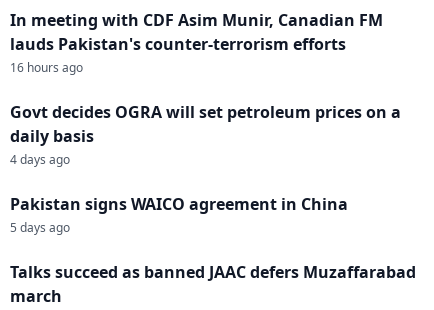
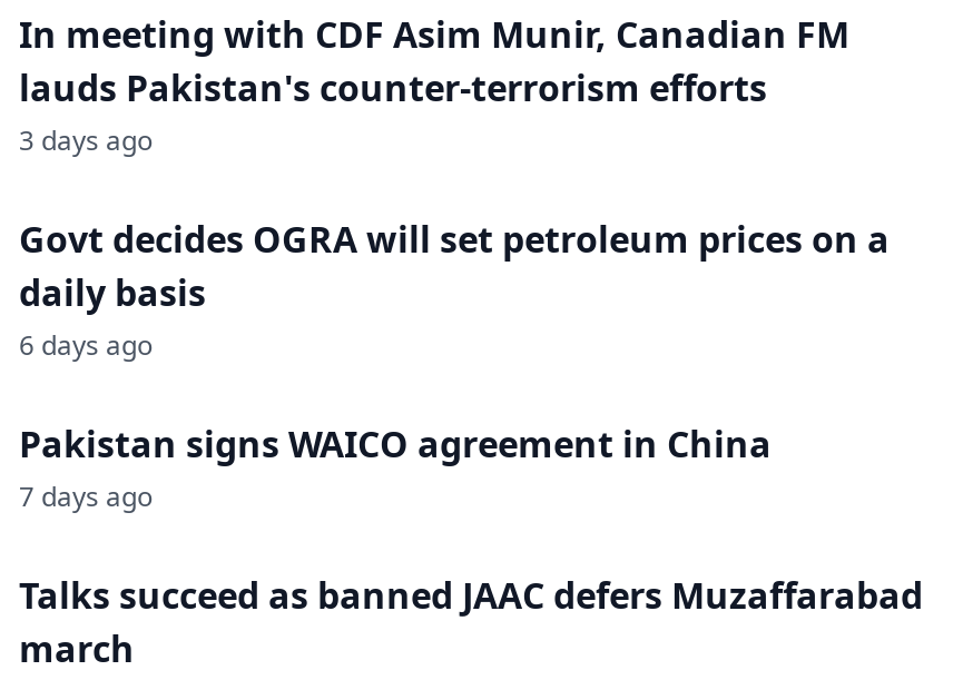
[10,59,83,76] 16 hours ago -> [19,122,153,160] 3 days ago
[10,151,70,168] 4 days ago -> [19,327,153,364] 6 days ago
[10,219,70,236] 5 days ago -> [19,478,153,516] 7 days ago

